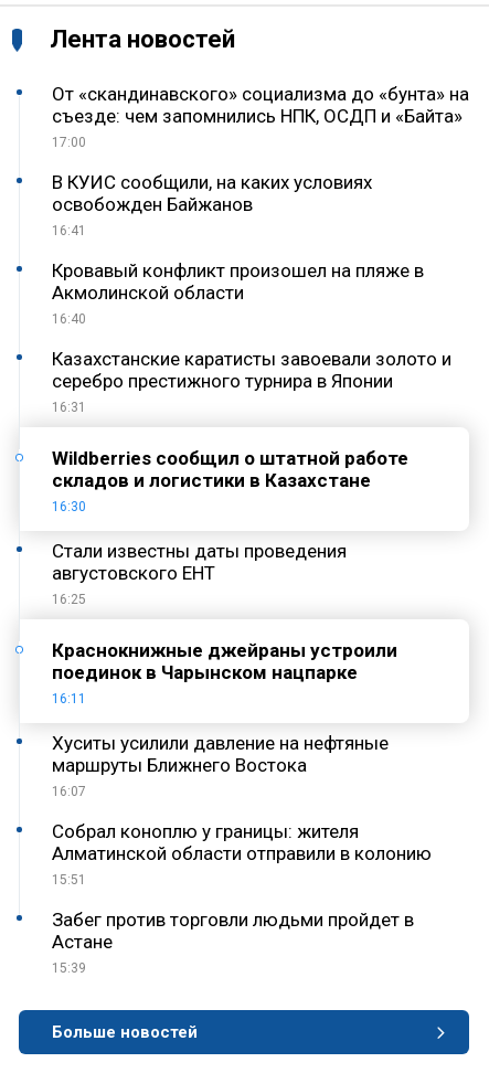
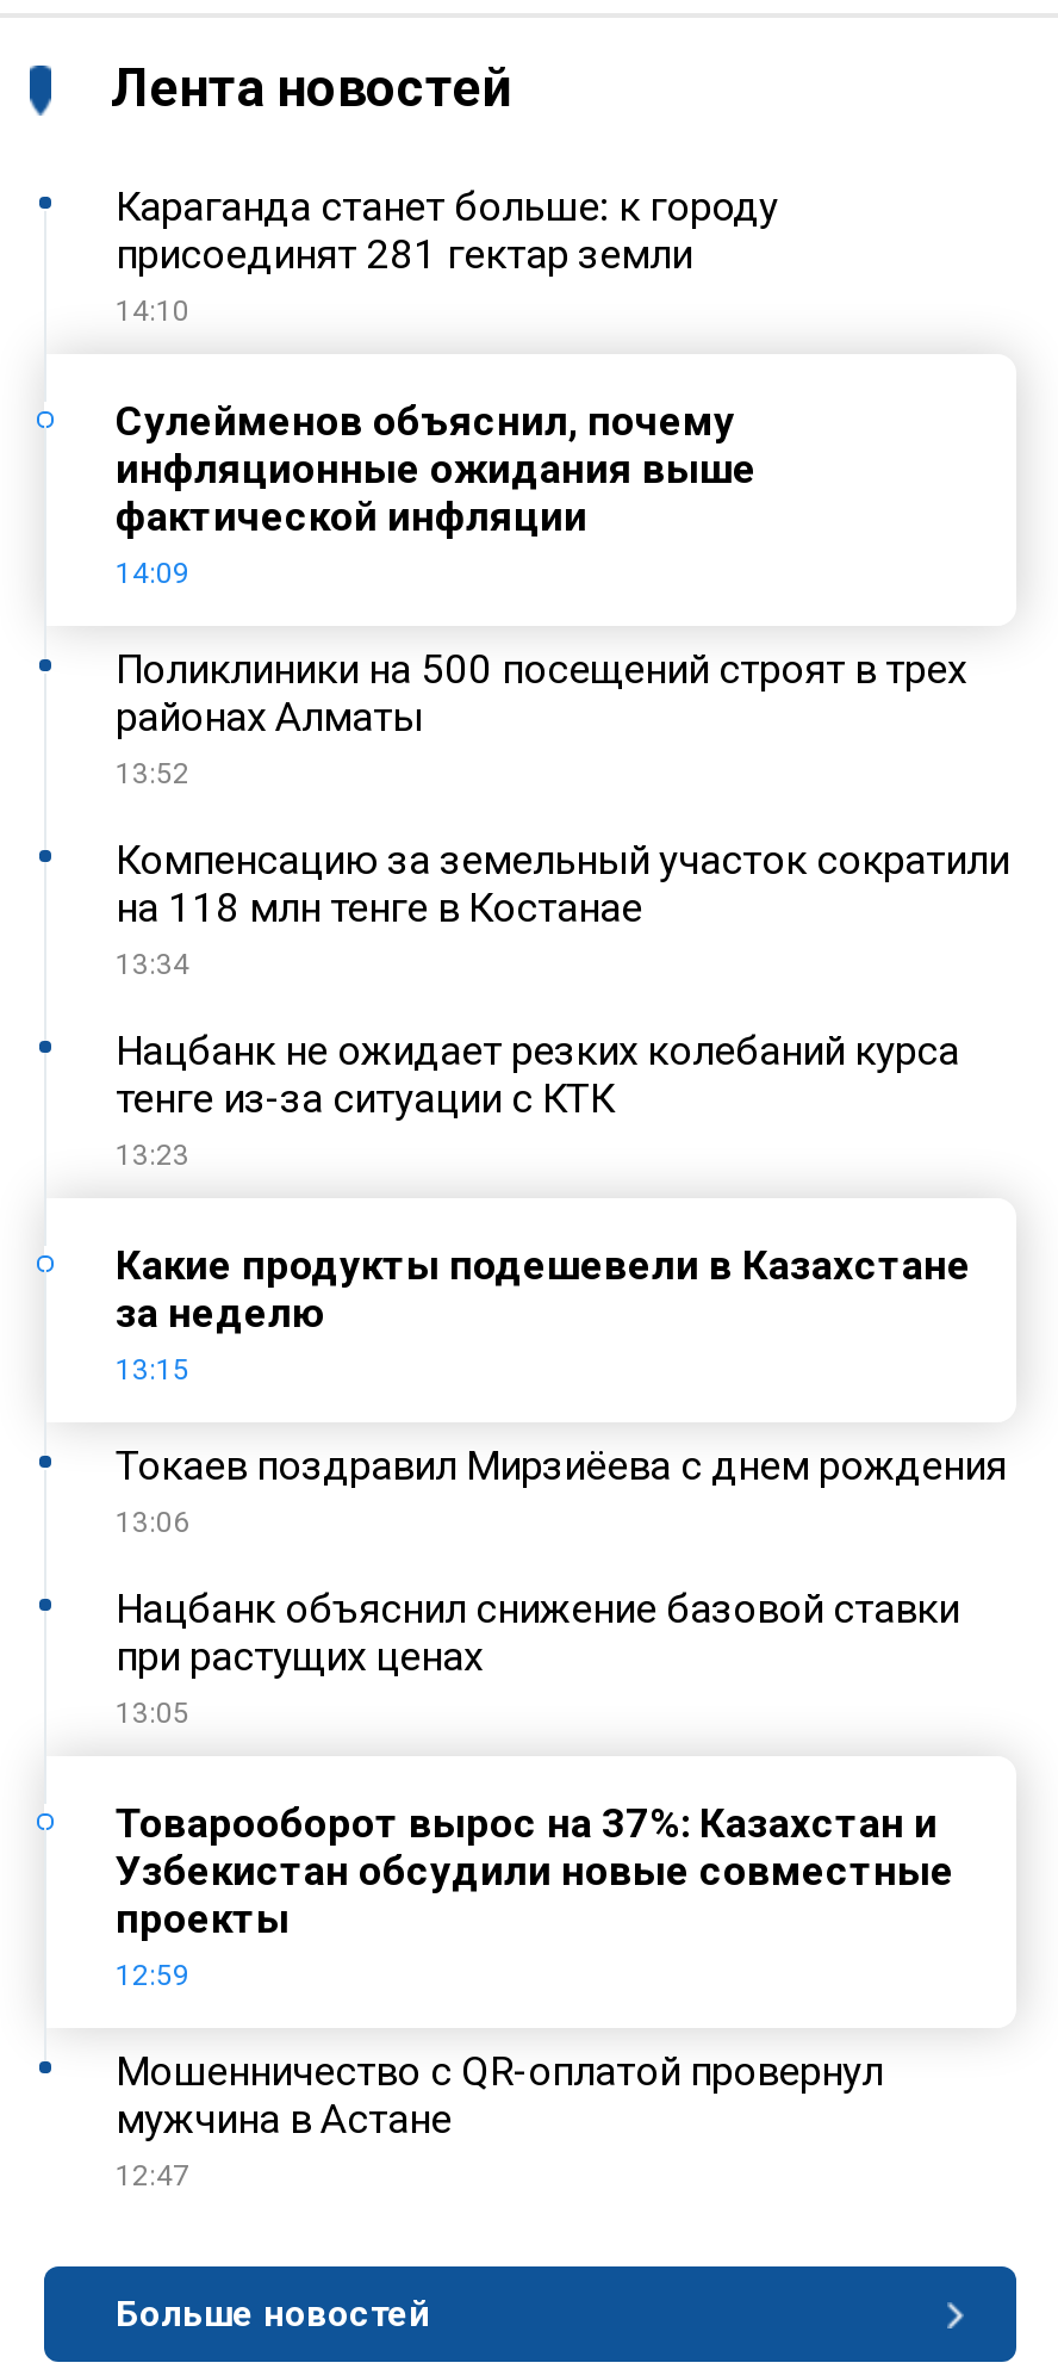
[52,82,469,150] От «скандинавского» социализма до «бунта» на | съезде: чем запомнились НПК, ОСДП и «Байтақ» | 17:00 -> [116,181,778,327] Караганда станет больше: к городу | присоединят 281 гектар земли | 14:10
[52,171,372,238] В КУИС сообщили, на каких условиях | освобожден Байжанов | 16:41 -> [116,396,757,589] Сулейменов объяснил, почему | инфляционные ожидания выше | фактической инфляции | 14:09
[52,259,424,326] Кровавый конфликт произошел на пляже в | Акмолинской области | 16:40 -> [116,644,966,790] Поликлиники на 500 посещений строят в трех | районах Алматы | 13:52
[52,347,451,415] Казахстанские каратисты завоевали золото и | серебро престижного турнира в Японии | 16:31 -> [116,835,1009,980] Компенсацию за земельный участок сократили | на 118 млн тенге в Костанае | 13:34
[52,447,408,514] Wildberries сообщил о штатной работе | складов и логистики в Казахстане | 16:30 -> [116,1026,959,1171] Нацбанк не ожидает резких колебаний курса | тенге из-за ситуации с КТК | 13:23
[52,539,347,607] Стали известны даты проведения | августовского ЕНТ | 16:25 -> [116,1240,971,1386] Какие продукты подешевели в Казахстане | за неделю | 13:15
[52,639,397,706] Краснокнижные джейраны устроили | поединок в Чарынском нацпарке | 16:11 -> [116,1440,1007,1538] Токаев поздравил Мирзиёева с днем рождения | 13:06
[52,731,389,799] Хуситы усилили давление на нефтяные | маршруты Ближнего Востока | 16:07 -> [116,1584,959,1729] Нацбанк объяснил снижение базовой ставки | при растущих ценах | 13:05
[52,820,432,887] Собрал коноплю у границы: жителя | Алматинской области отправили в колонию | 15:51 -> [116,1798,954,1991] Товарооборот вырос на 37%: Казахстан и | Узбекистан обсудили новые совместные | проекты | 12:59
[52,908,414,975] Забег против торговли людьми пройдет в | Астане | 15:39 -> [116,2046,883,2192] Мошенничество с QR-оплатой провернул | мужчина в Астане | 12:47

